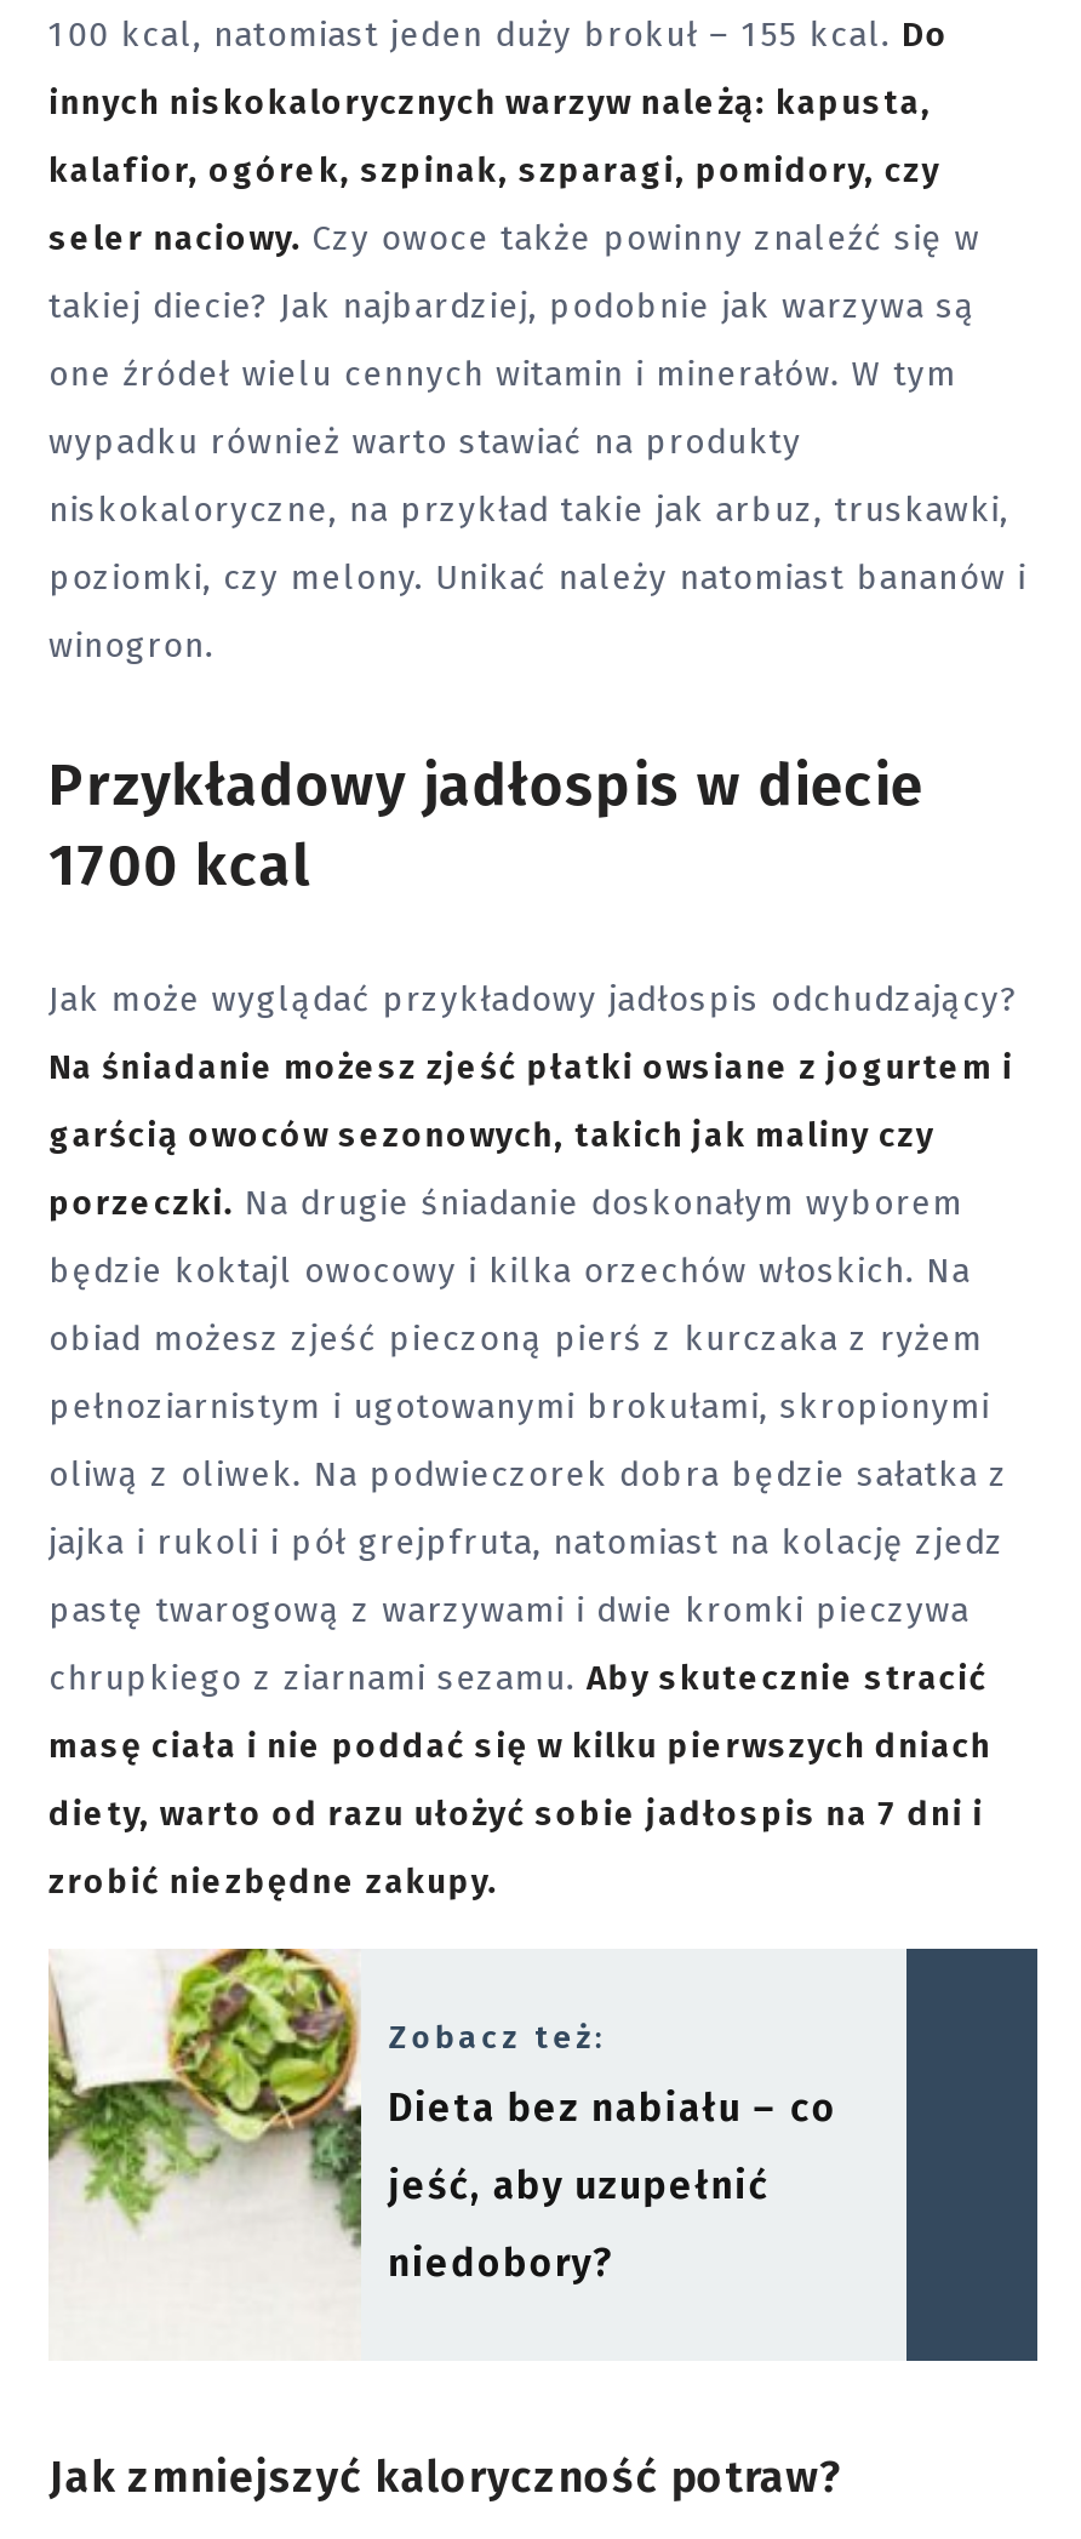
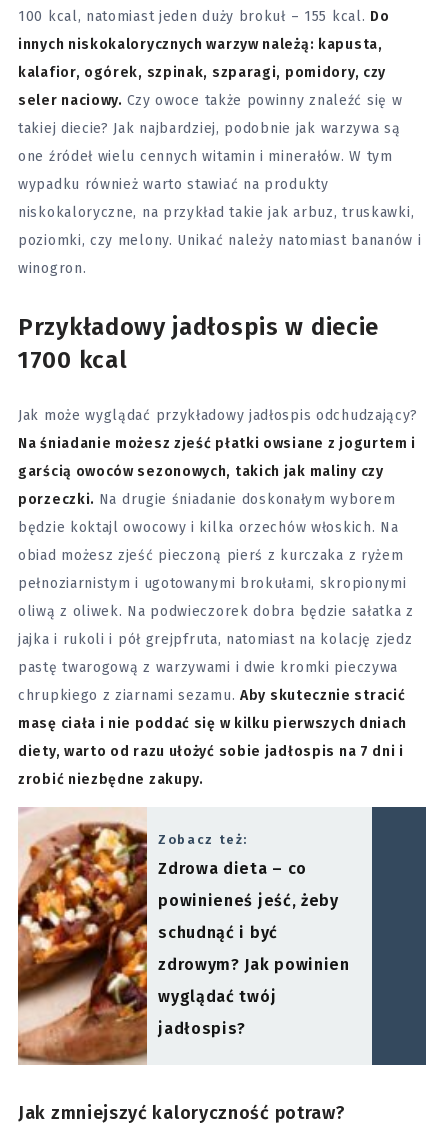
[46,1946,838,2361] [image] | Dieta bez nabiału – co | jeść, aby uzupełnić | niedobory? -> [17,807,350,1066] [image] | Zdrowa dieta – co | powinieneś jeść, żeby | schudnąć i być | zdrowym? Jak powinien | wyglądać twój | jadłospis?

